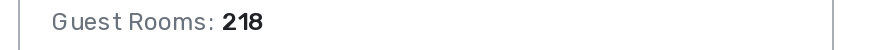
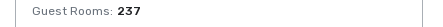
[52,8,264,36] Guest Rooms: 218 -> [32,4,141,18] Guest Rooms: 237

